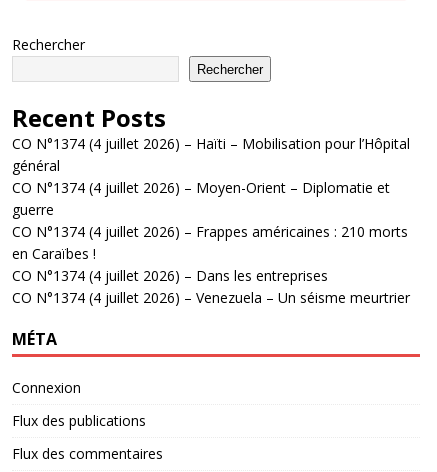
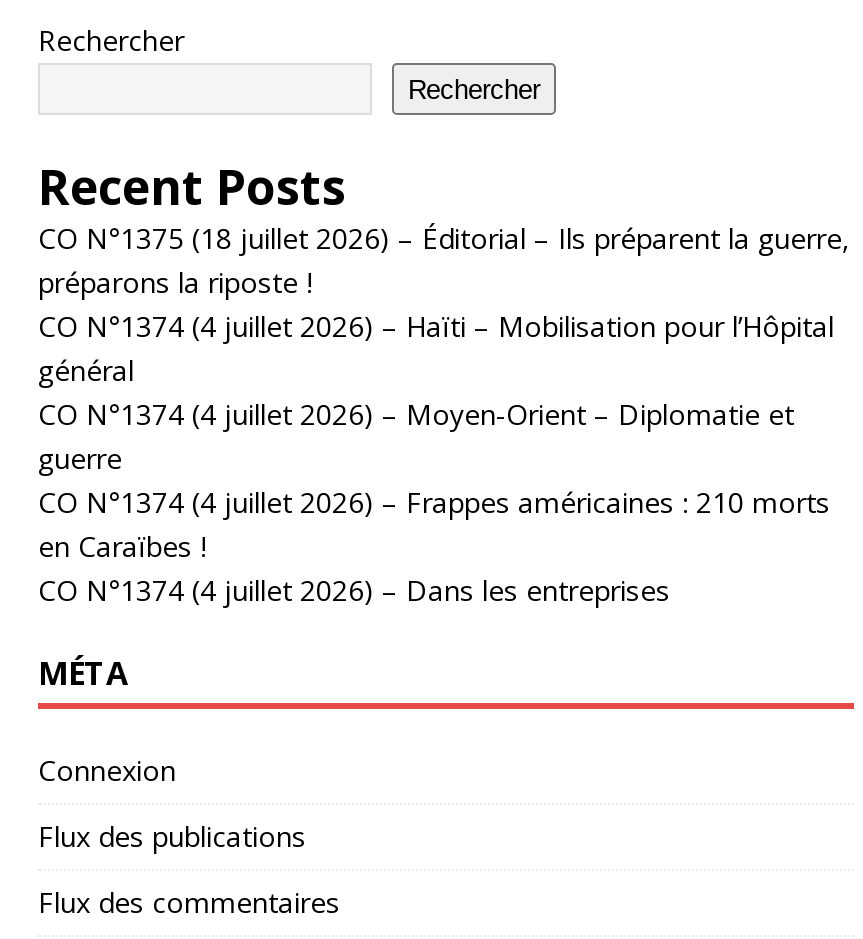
none -> [38,219,850,301] CO N°1375 (18 juillet 2026) – Éditorial – Ils préparent la guerre, | préparons la riposte !
moved [12,134,410,285] -> [38,307,834,609]: CO N°1374 (4 juillet 2026) – Haïti – Mobilisation pour l’Hôpital | général | CO N°1374 (4 juillet 2026) – Moyen-Orient – Diplomatie et | guerre | CO N°1374 (4 juillet 2026) – Frappes américaines : 210 morts | en Caraïbes ! | CO N°1374 (4 juillet 2026) – Dans les entreprises
[12,288,410,307] CO N°1374 (4 juillet 2026) – Venezuela – Un séisme meurtrier -> none

